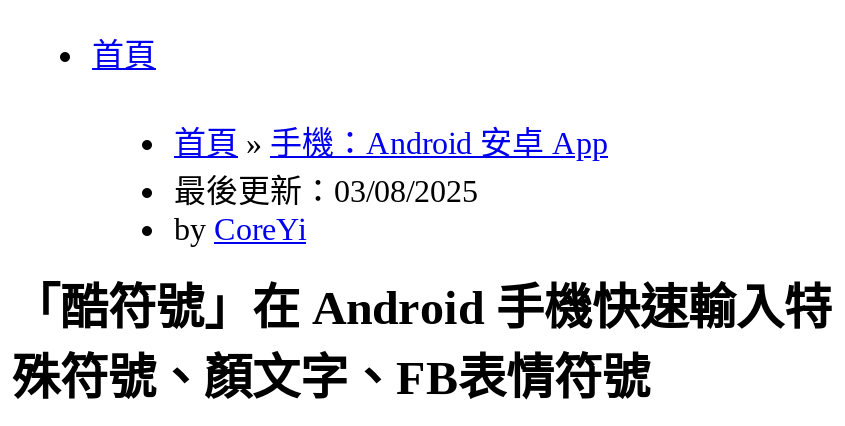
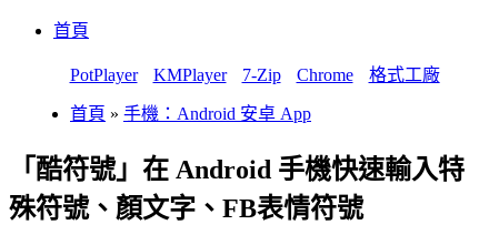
none -> [69,65,440,84] PotPlayer | KMPlayer | 7-Zip | Chrome | 格式工廠
moved [174,126,608,160] -> [70,104,311,123]: 首頁 » 手機：Android 安卓 App
[174,174,478,246] 最後更新：03/08/2025 | by CoreYi -> none

